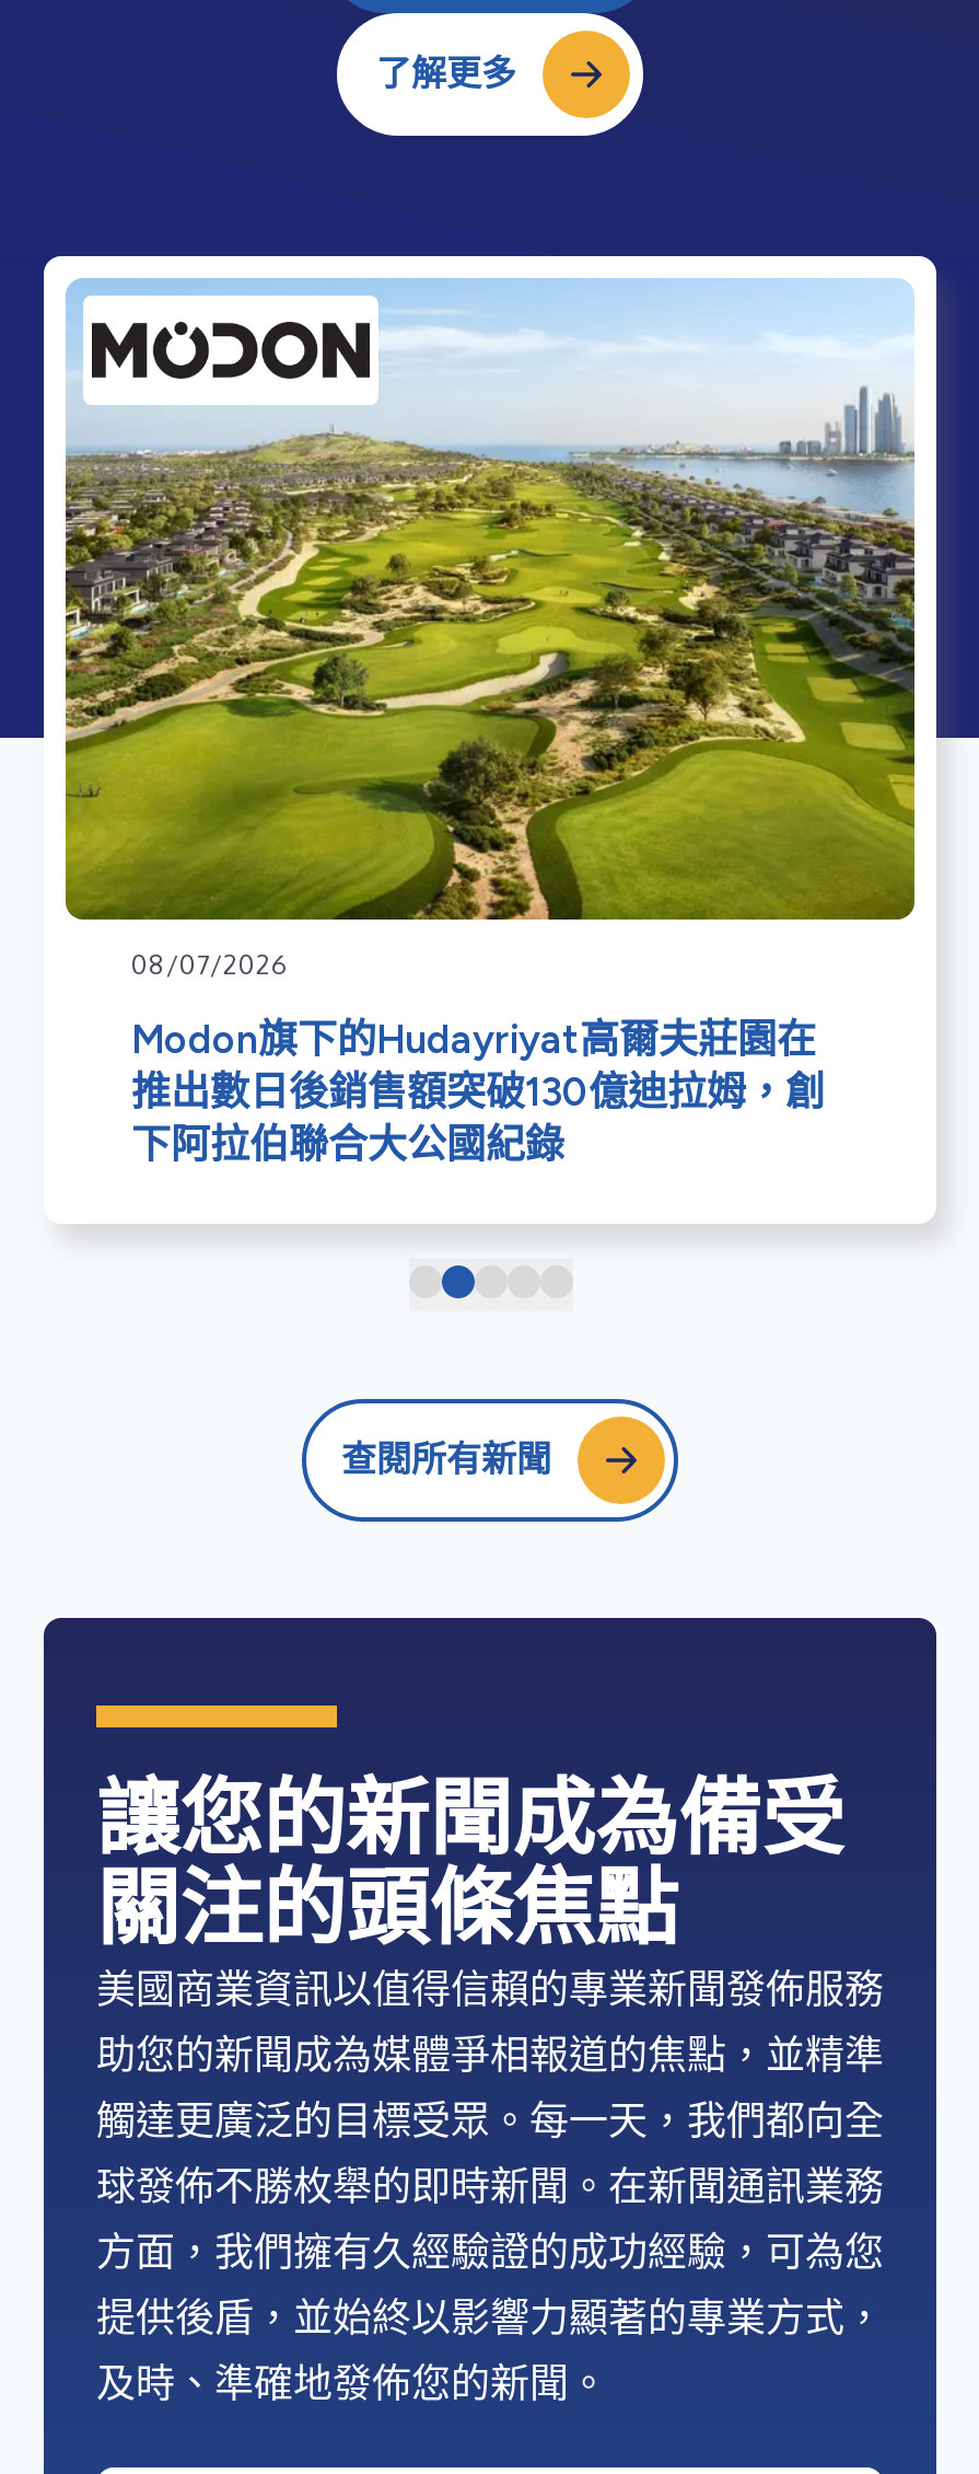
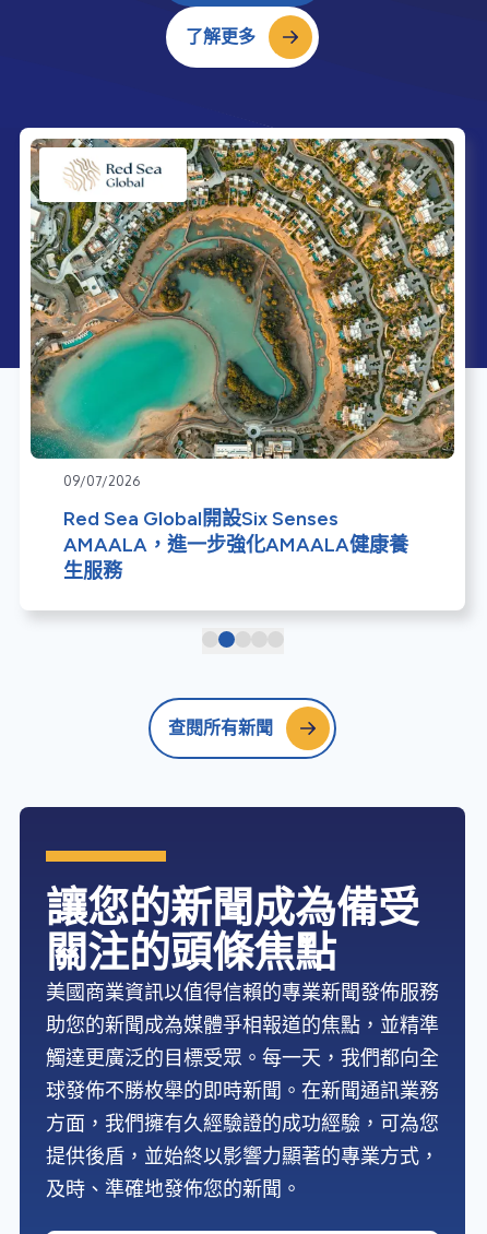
[63,278,917,981] [image] | 08/07/2026 -> [29,138,455,489] [image] | 09/07/2026
[131,1016,825,1169] Modon旗下的Hudayriyat高爾夫莊園在 | 推出數日後銷售額突破130億迪拉姆，創 | 下阿拉伯聯合大公國紀錄 -> [63,507,408,583] Red Sea Global開設Six Senses | AMAALA，進一步強化AMAALA健康養 | 生服務

